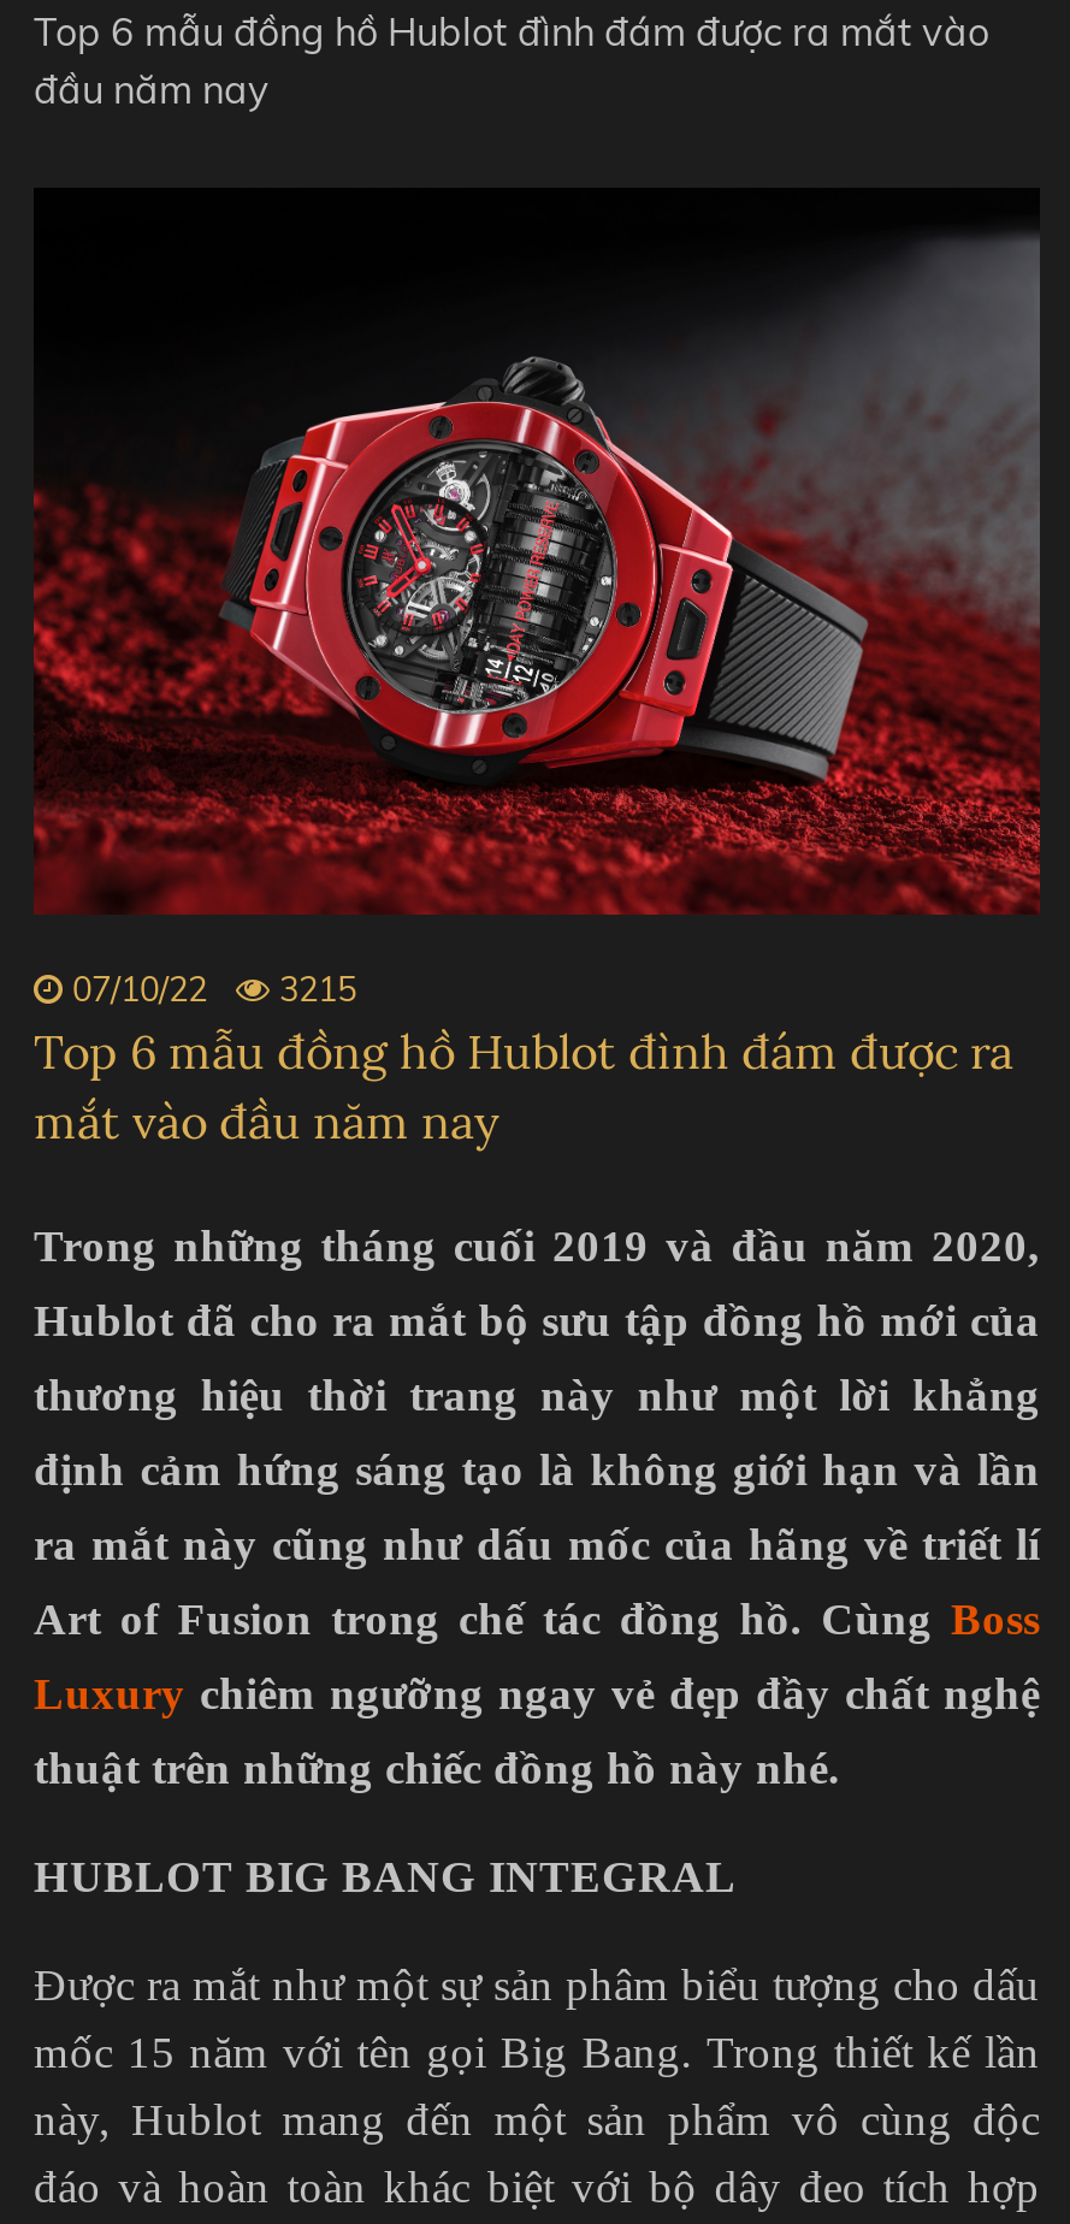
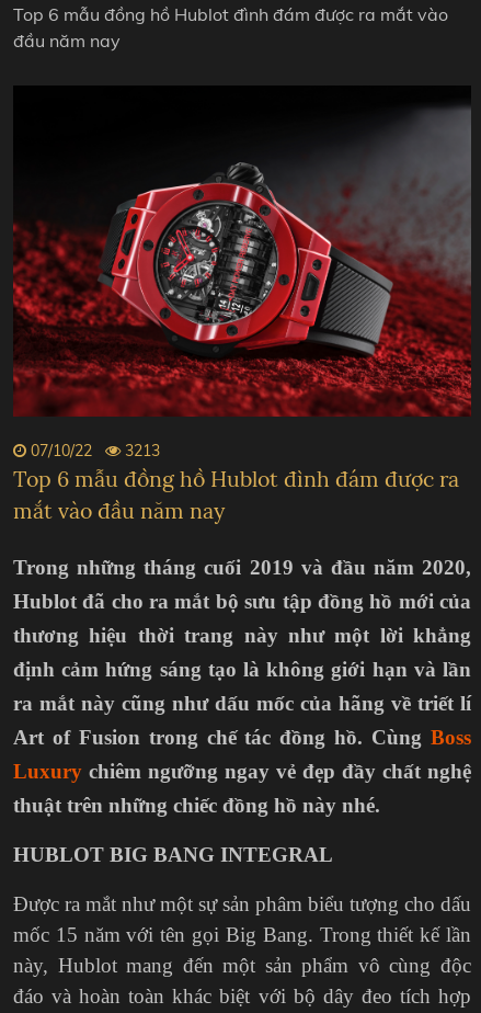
[63,967,356,1011] 07/10/22 3215 -> [26,441,160,460] 07/10/22 3213

